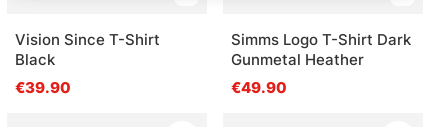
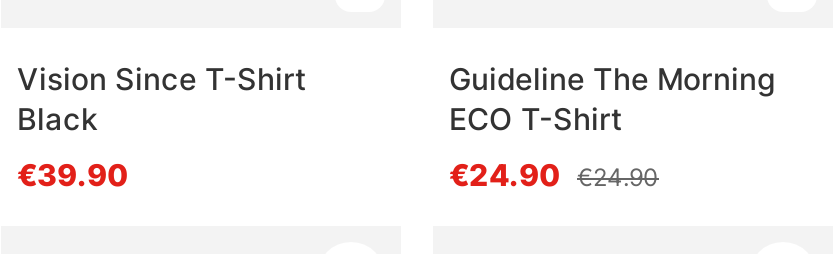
[231,30,411,69] Simms Logo T-Shirt Dark | Gunmetal Heather -> [449,60,775,138] Guideline The Morning | ECO T-Shirt
[231,78,287,97] €49.90 -> [449,156,659,194] €24.90 €24.90

